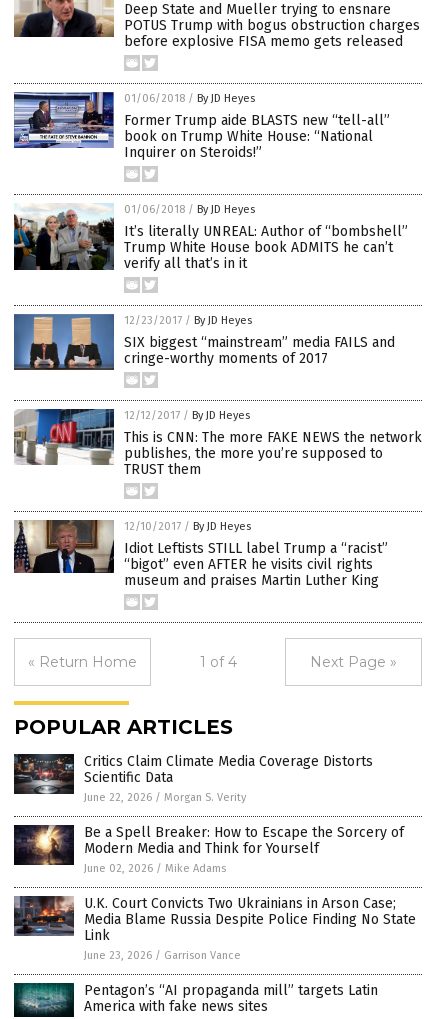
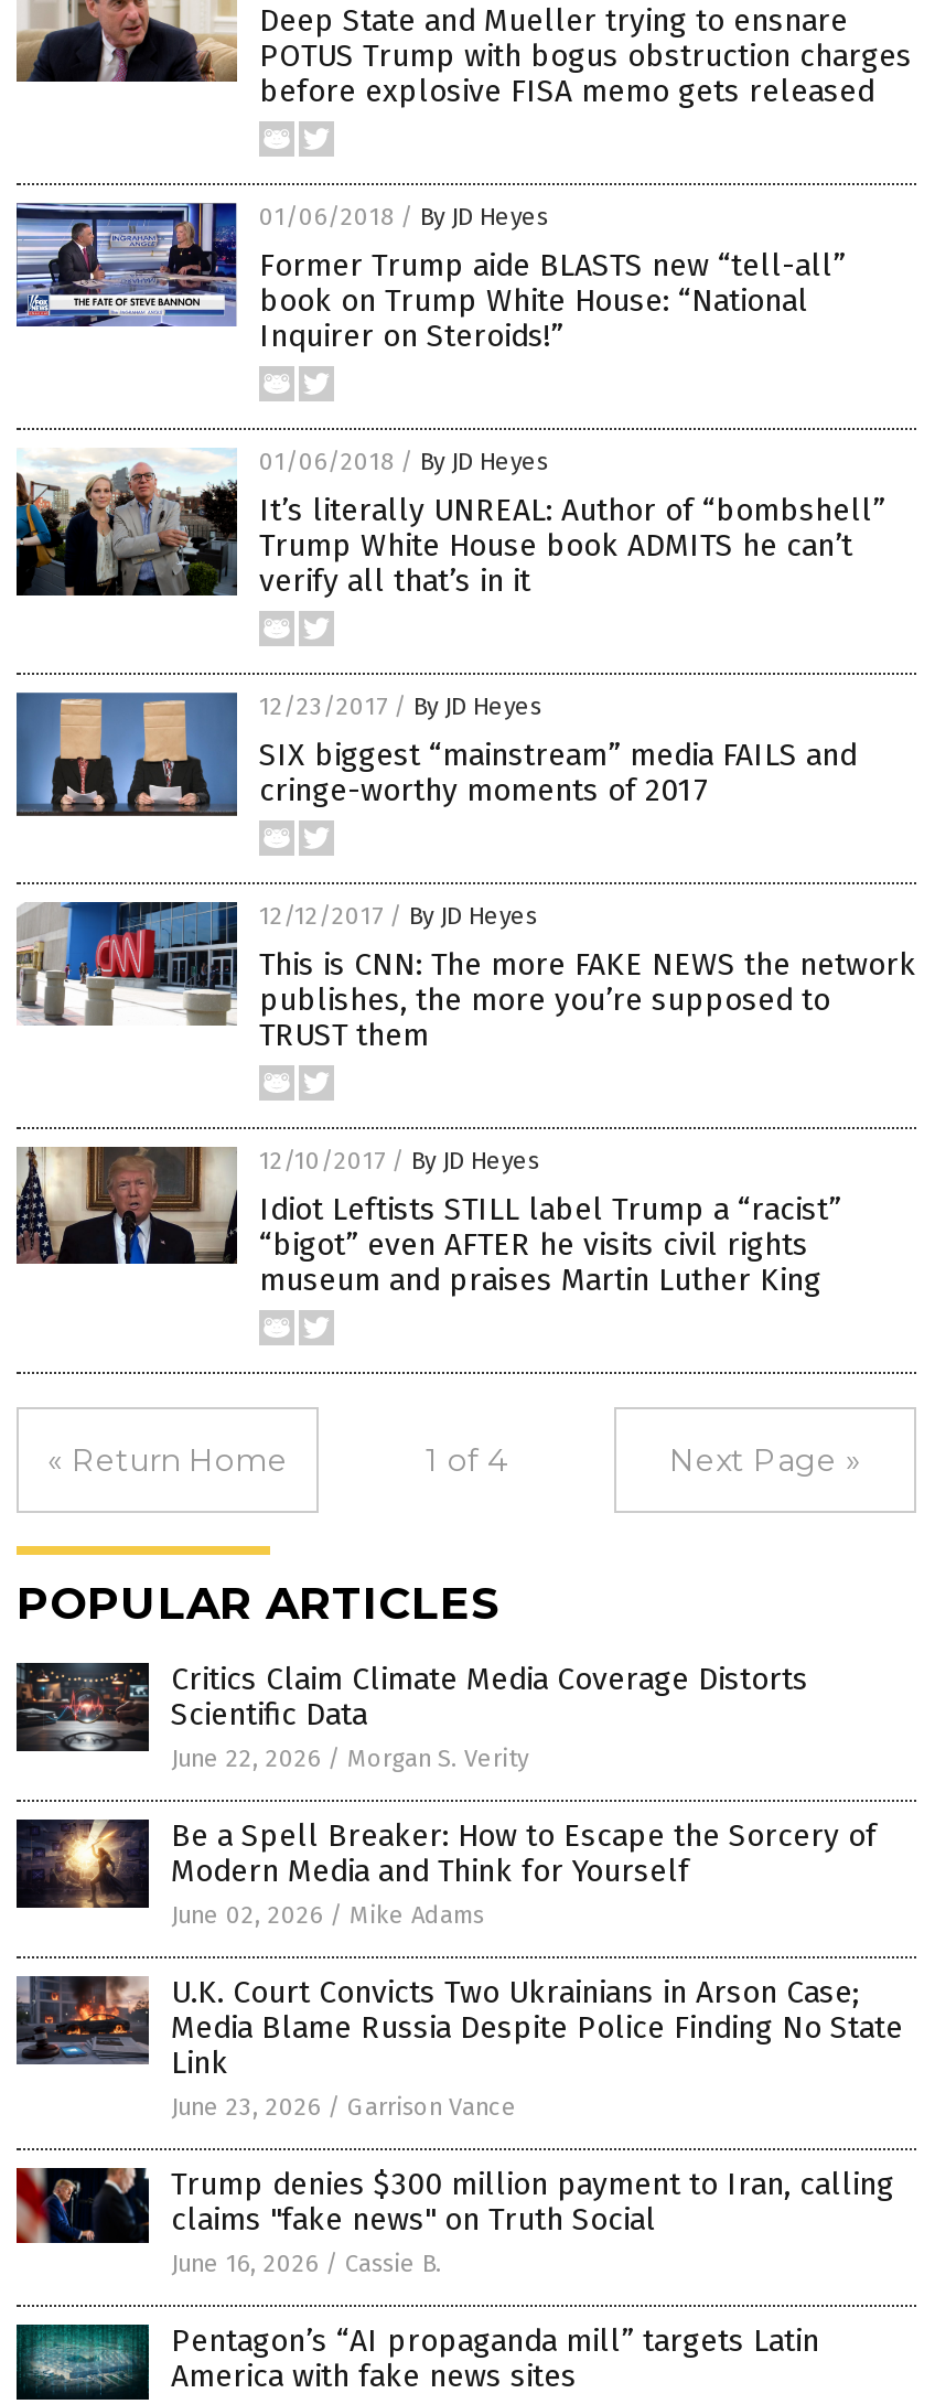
none -> [14,2166,894,2278] [image] | Trump denies $300 million payment to Iran, calling | claims "fake news" on Truth Social | June 16, 2026 / Cassie B.

